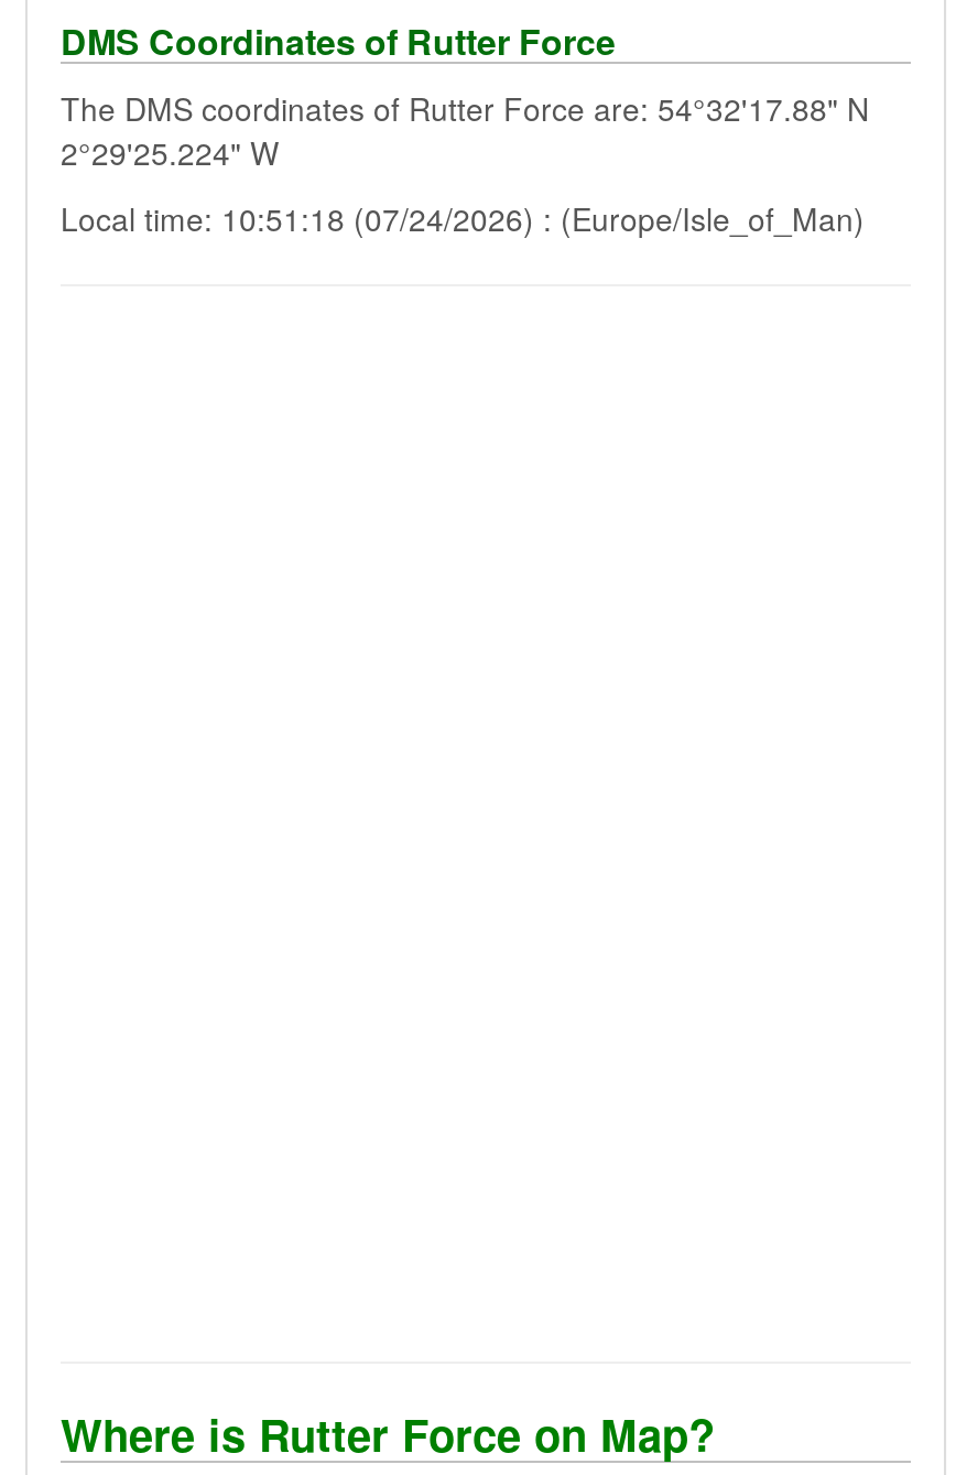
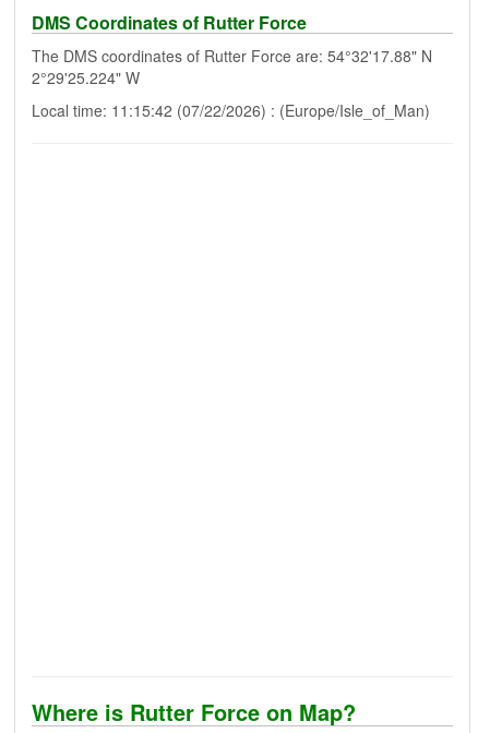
[61,196,865,240] Local time: 10:51:18 (07/24/2026) : (Europe/Isle_of_Man) -> [32,99,430,121] Local time: 11:15:42 (07/22/2026) : (Europe/Isle_of_Man)

